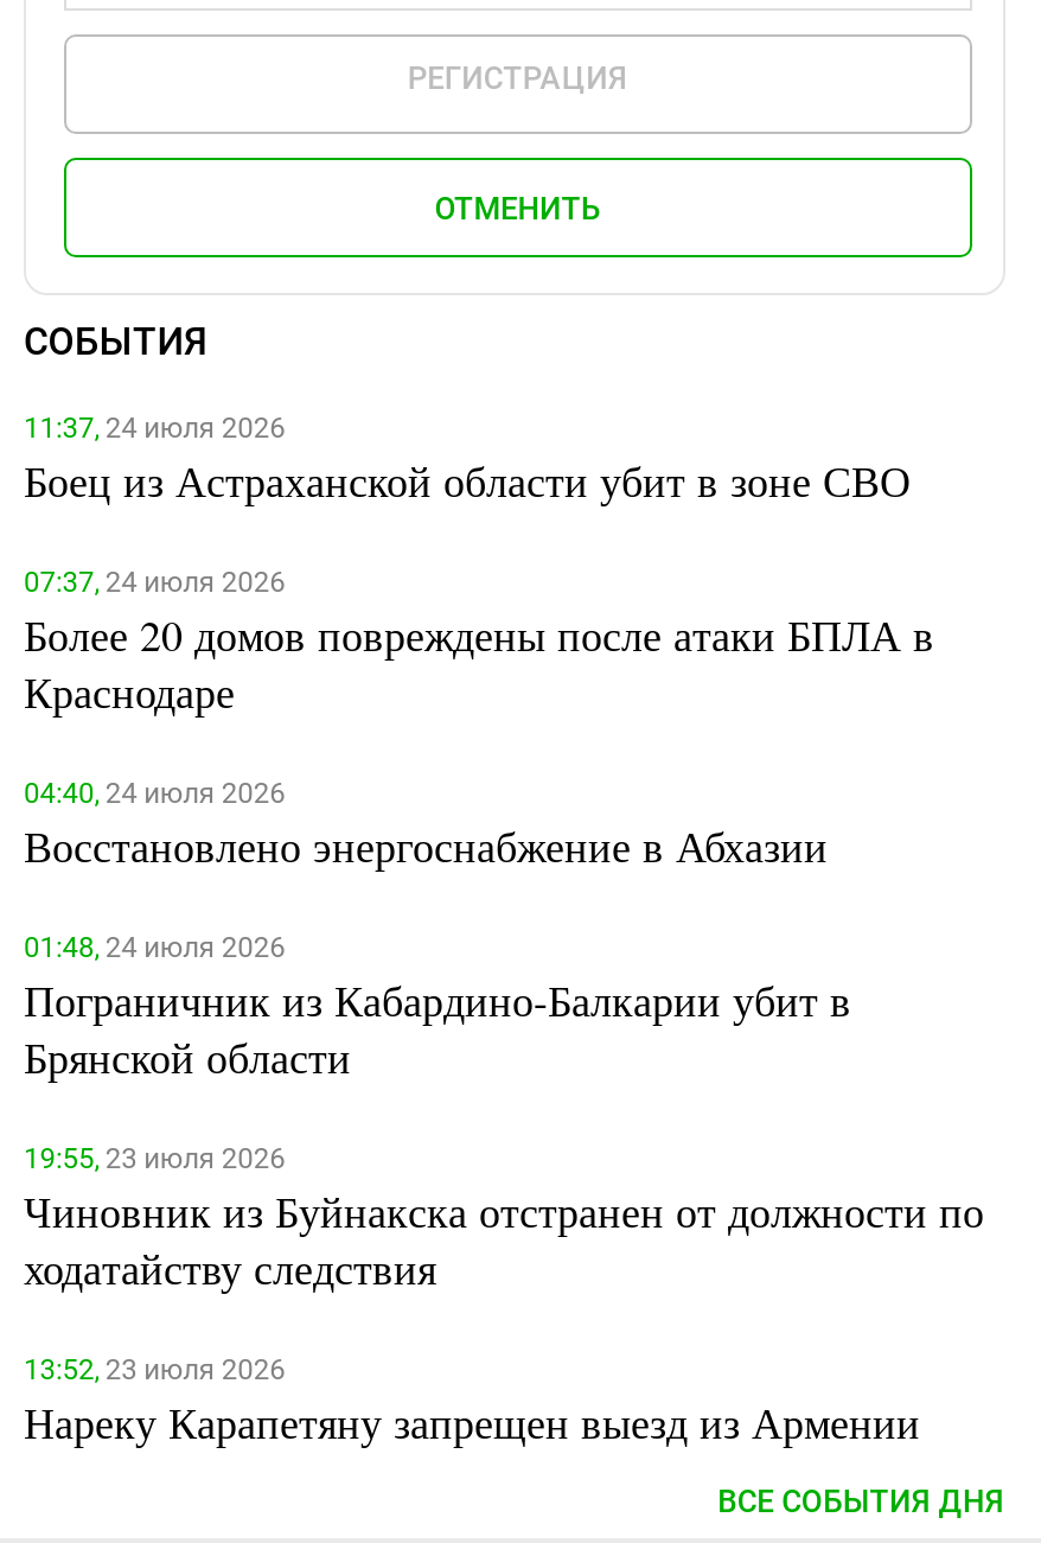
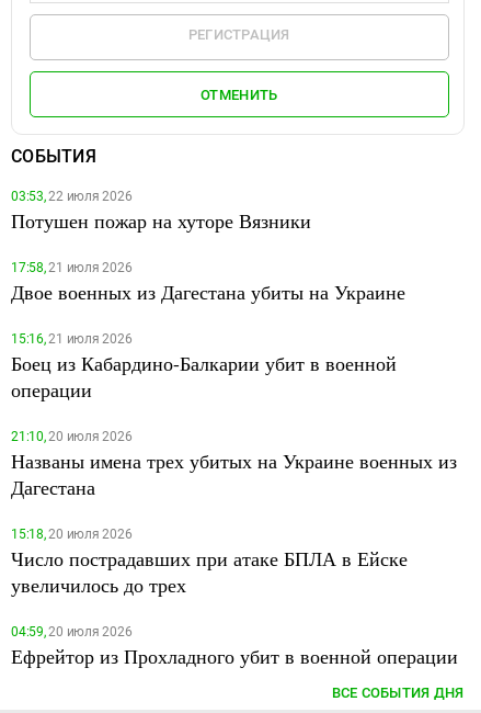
[24,412,911,509] 11:37, 24 июля 2026 | Боец из Астраханской области убит в зоне СВО -> [11,189,311,234] 03:53, 22 июля 2026 | Потушен пожар на хуторе Вязники
[24,566,934,720] 07:37, 24 июля 2026 | Более 20 домов повреждены после атаки БПЛА в | Краснодаре -> [11,260,405,305] 17:58, 21 июля 2026 | Двое военных из Дагестана убиты на Украине
[24,777,828,874] 04:40, 24 июля 2026 | Восстановлено энергоснабжение в Абхазии -> [11,331,397,403] 15:16, 21 июля 2026 | Боец из Кабардино-Балкарии убит в военной | операции
[24,931,851,1085] 01:48, 24 июля 2026 | Пограничник из Кабардино-Балкарии убит в | Брянской области -> [11,429,457,500] 21:10, 20 июля 2026 | Названы имена трех убитых на Украине военных из | Дагестана
[24,1142,984,1296] 19:55, 23 июля 2026 | Чиновник из Буйнакска отстранен от должности по | ходатайству следствия -> [11,527,408,598] 15:18, 20 июля 2026 | Число пострадавших при атаке БПЛА в Ейске | увеличилось до трех
[24,1353,920,1450] 13:52, 23 июля 2026 | Нареку Карапетяну запрещен выезд из Армении -> [11,624,458,669] 04:59, 20 июля 2026 | Ефрейтор из Прохладного убит в военной операции

